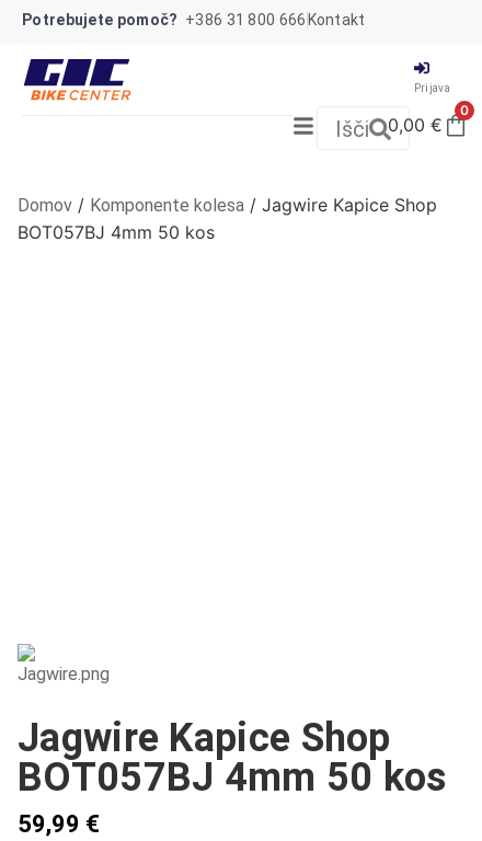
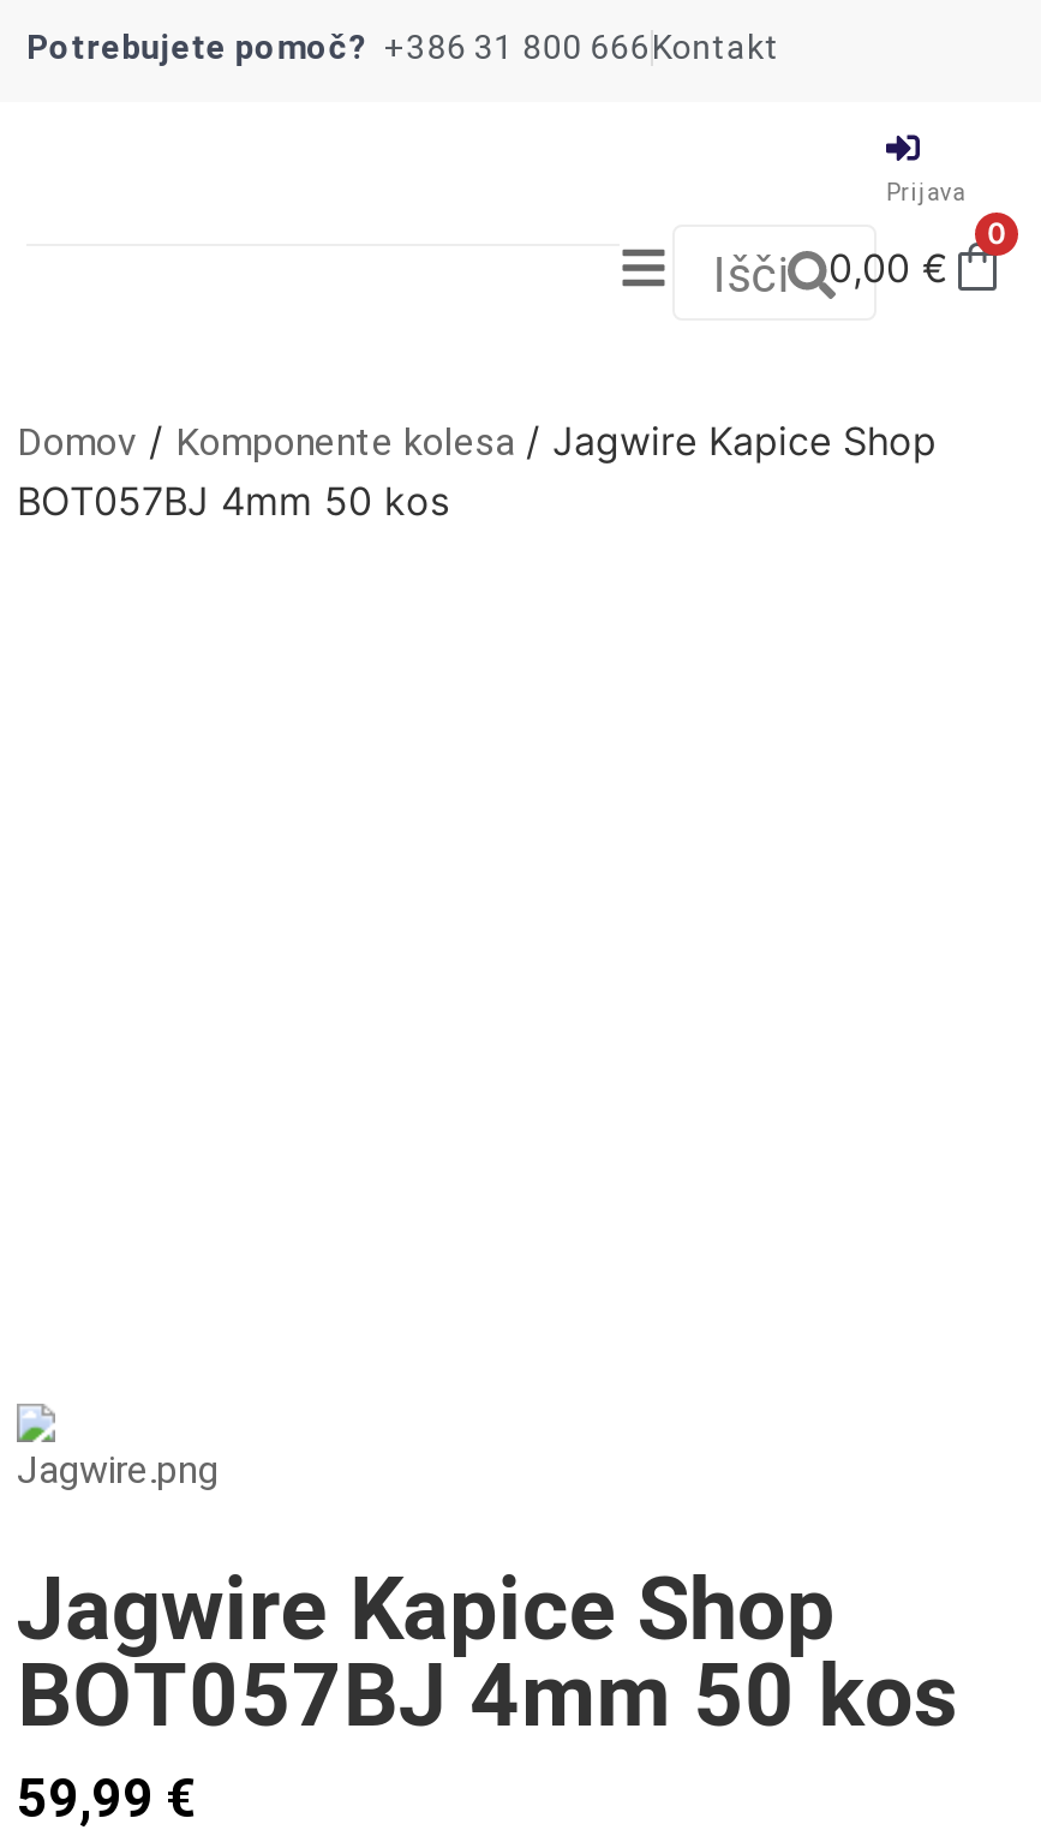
[23,58,131,102] [image] -> none

